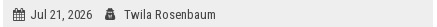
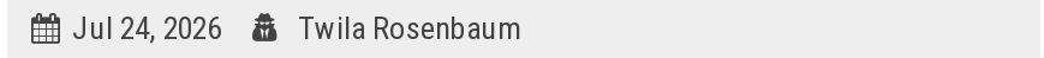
[30,7,216,22] Jul 21, 2026 Twila Rosenbaum -> [72,11,519,46] Jul 24, 2026 Twila Rosenbaum

